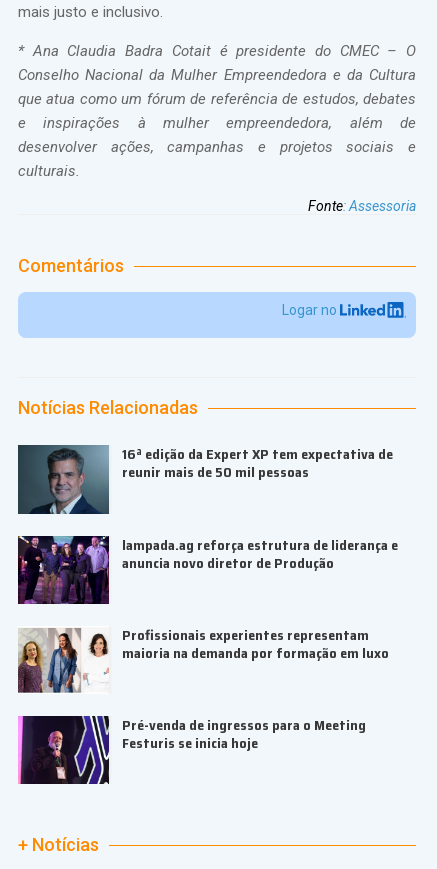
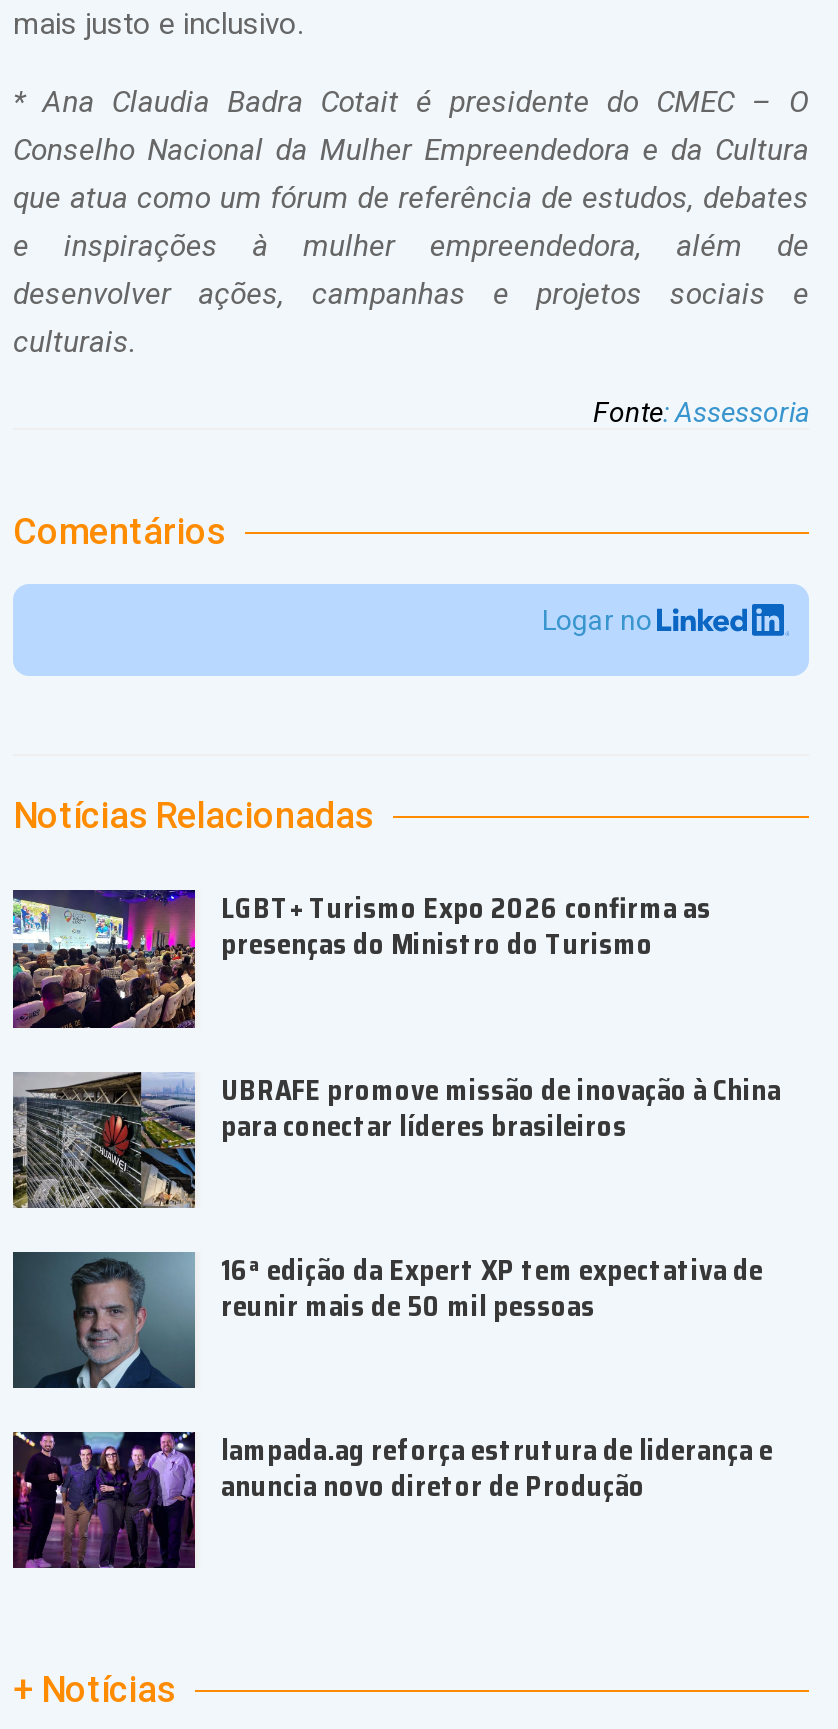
none -> [11,887,781,1147] [image] | LGBT+ Turismo Expo 2026 confirma as | presenças do Ministro do Turismo | UBRAFE promove missão de inovação à China | para conectar líderes brasileiros
none -> [11,1070,195,1210] [image]
moved [31,443,398,573] -> [39,1248,773,1508]: [image] | 16ª edição da Expert XP tem expectativa de | reunir mais de 50 mil pessoas | lampada.ag reforça estrutura de liderança e | anuncia novo diretor de Produção
[18,624,389,754] [image] | Profissionais experientes representam | maioria na demanda por formação em luxo | Pré-venda de ingressos para o Meeting | Festuris se inicia hoje -> none
[18,715,109,785] [image] -> none

